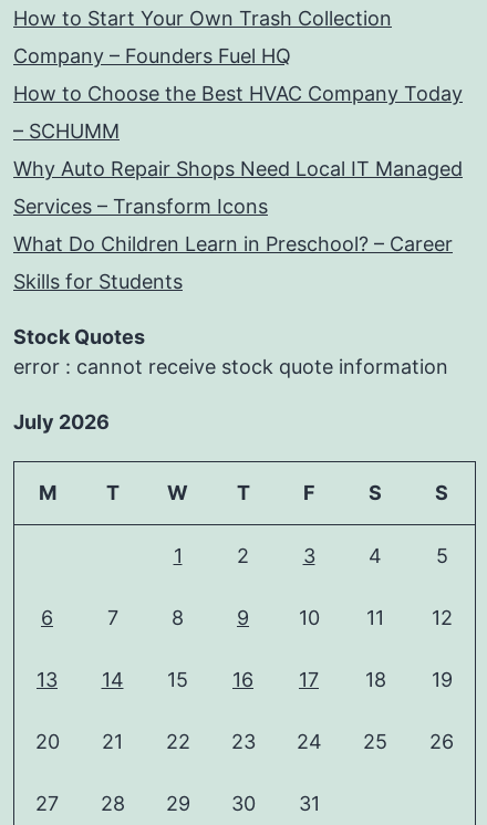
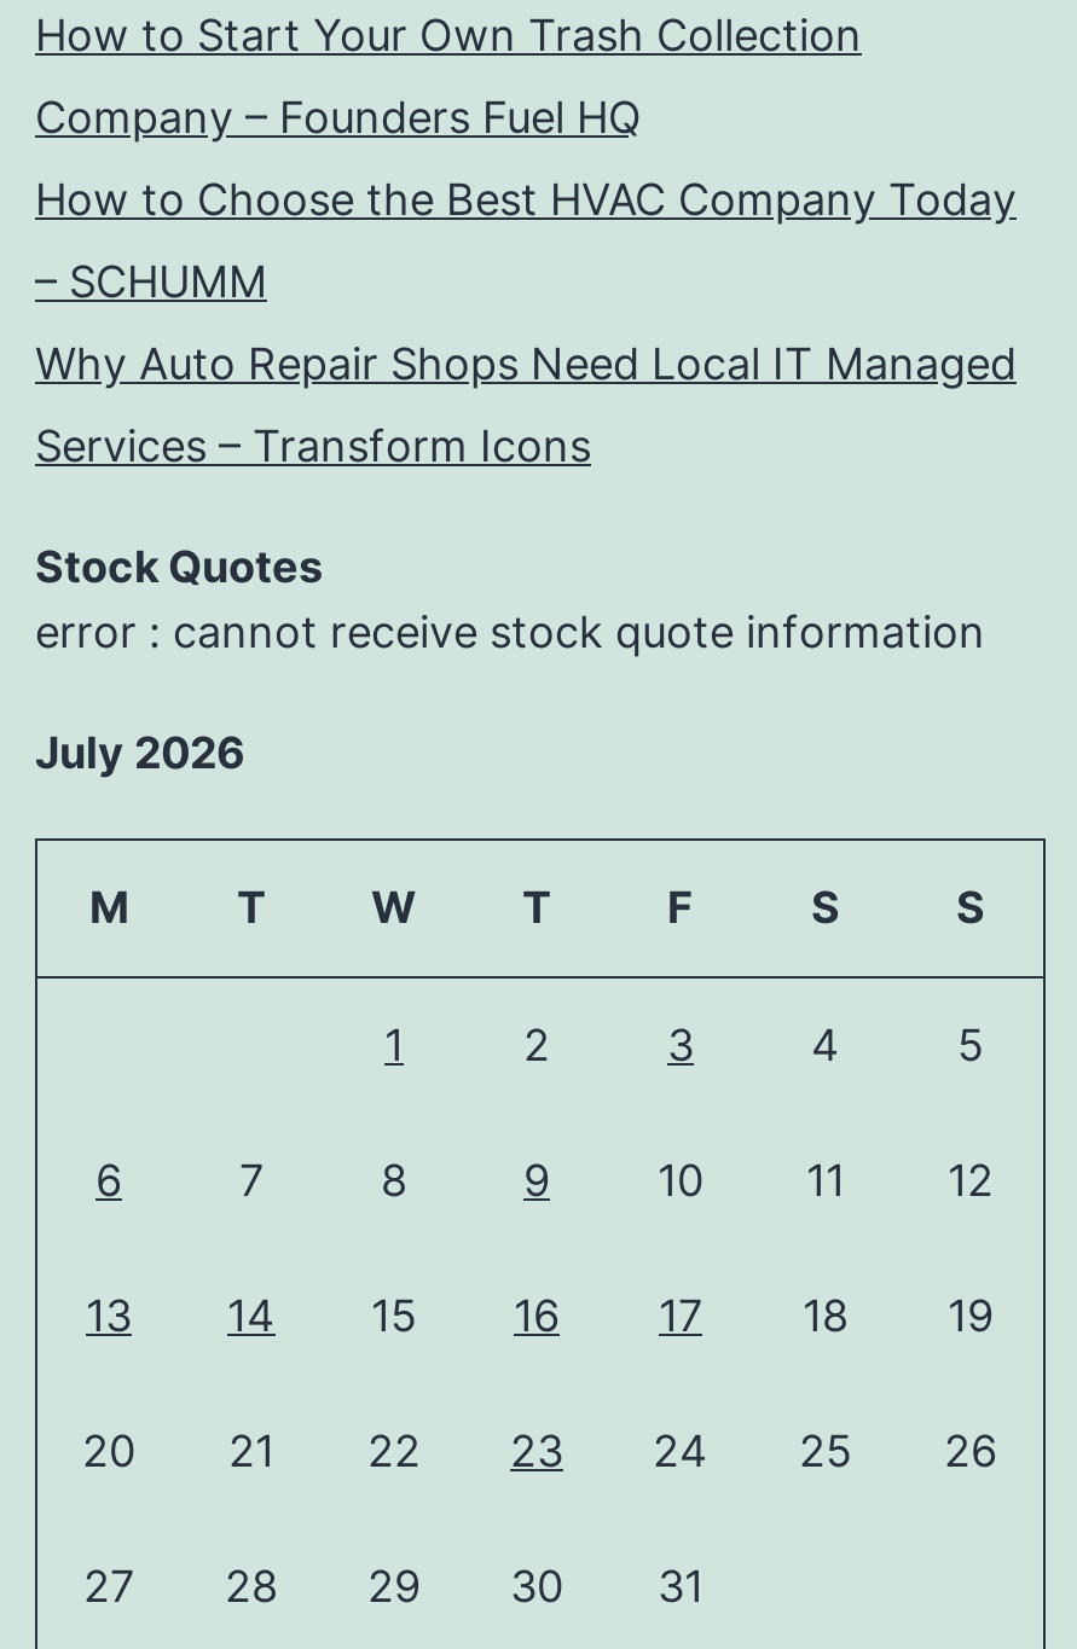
[13,233,453,294] What Do Children Learn in Preschool? – Career | Skills for Students -> none

